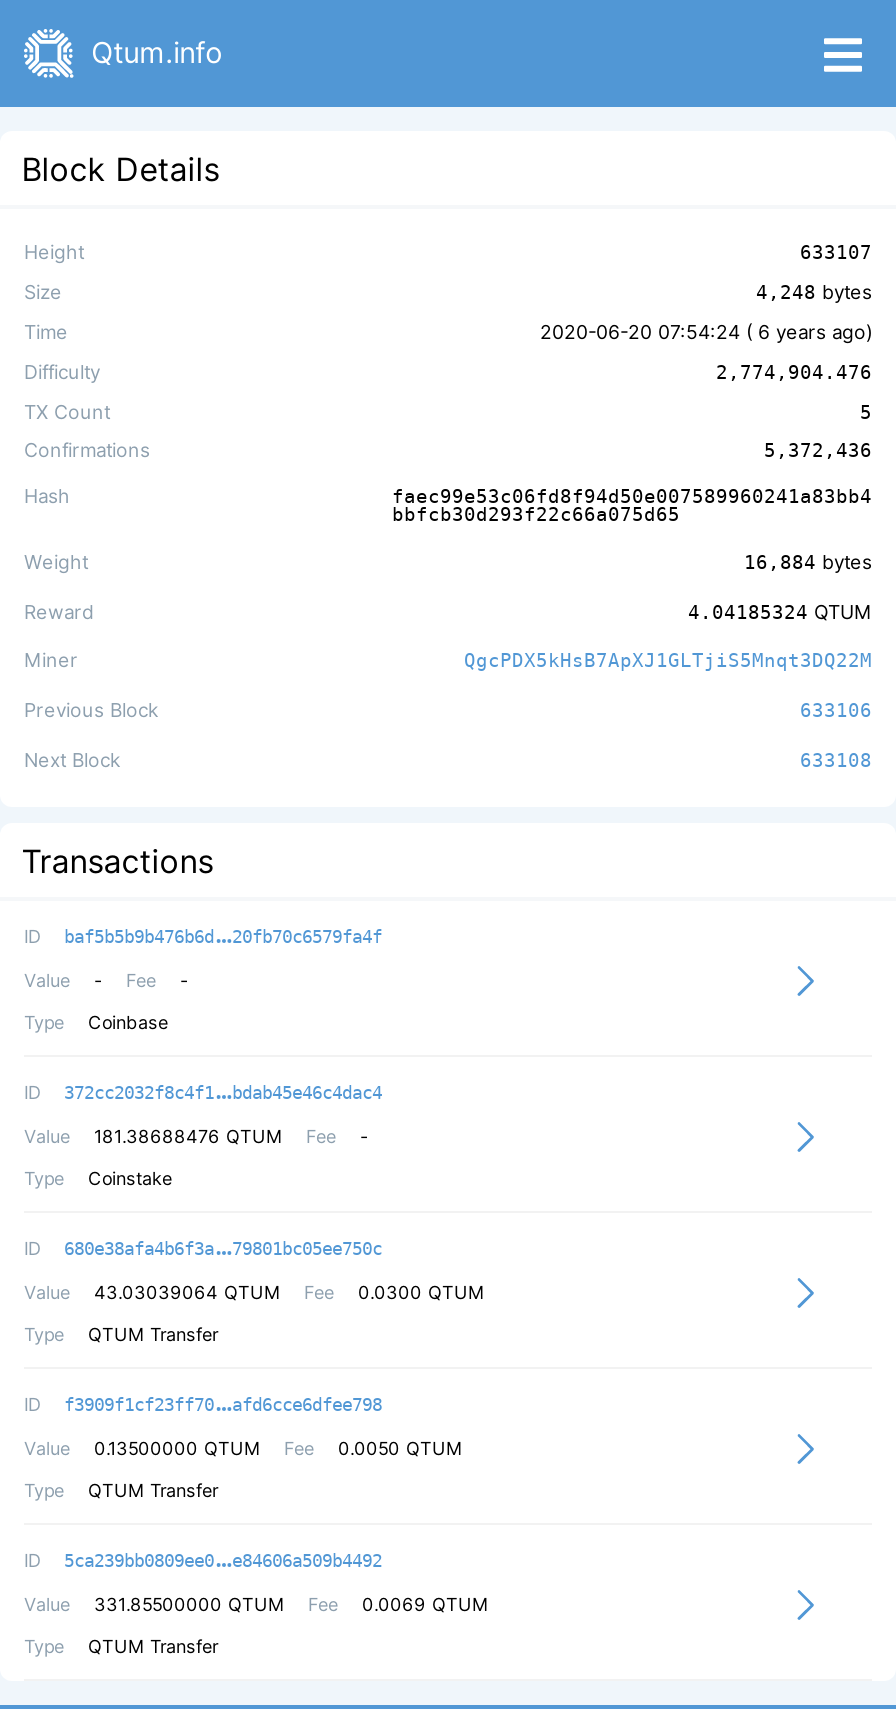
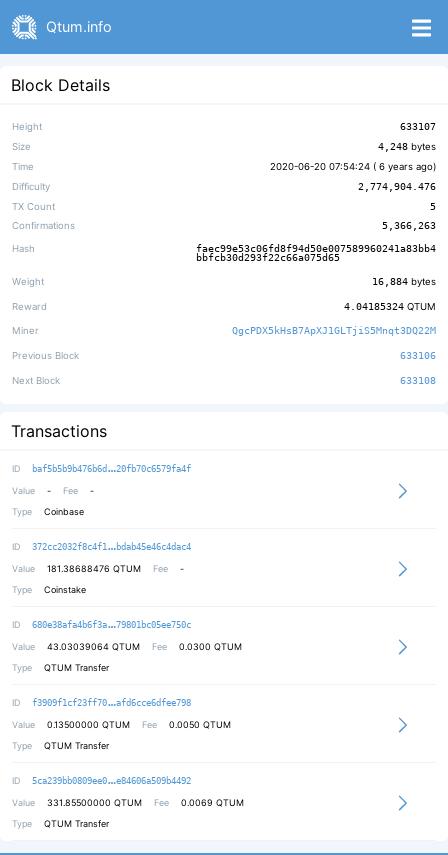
[764,440,872,462] 5,372,436 -> [382,220,436,231] 5,366,263

